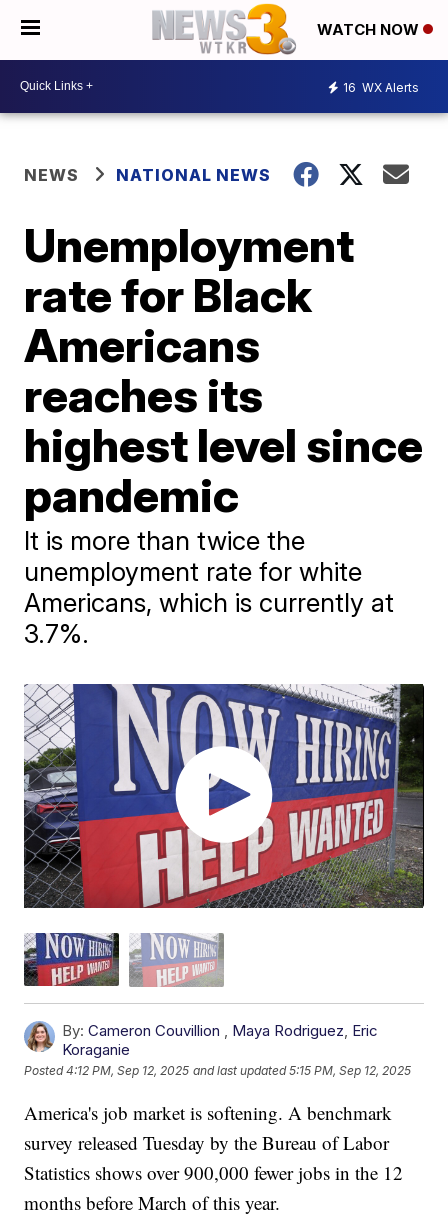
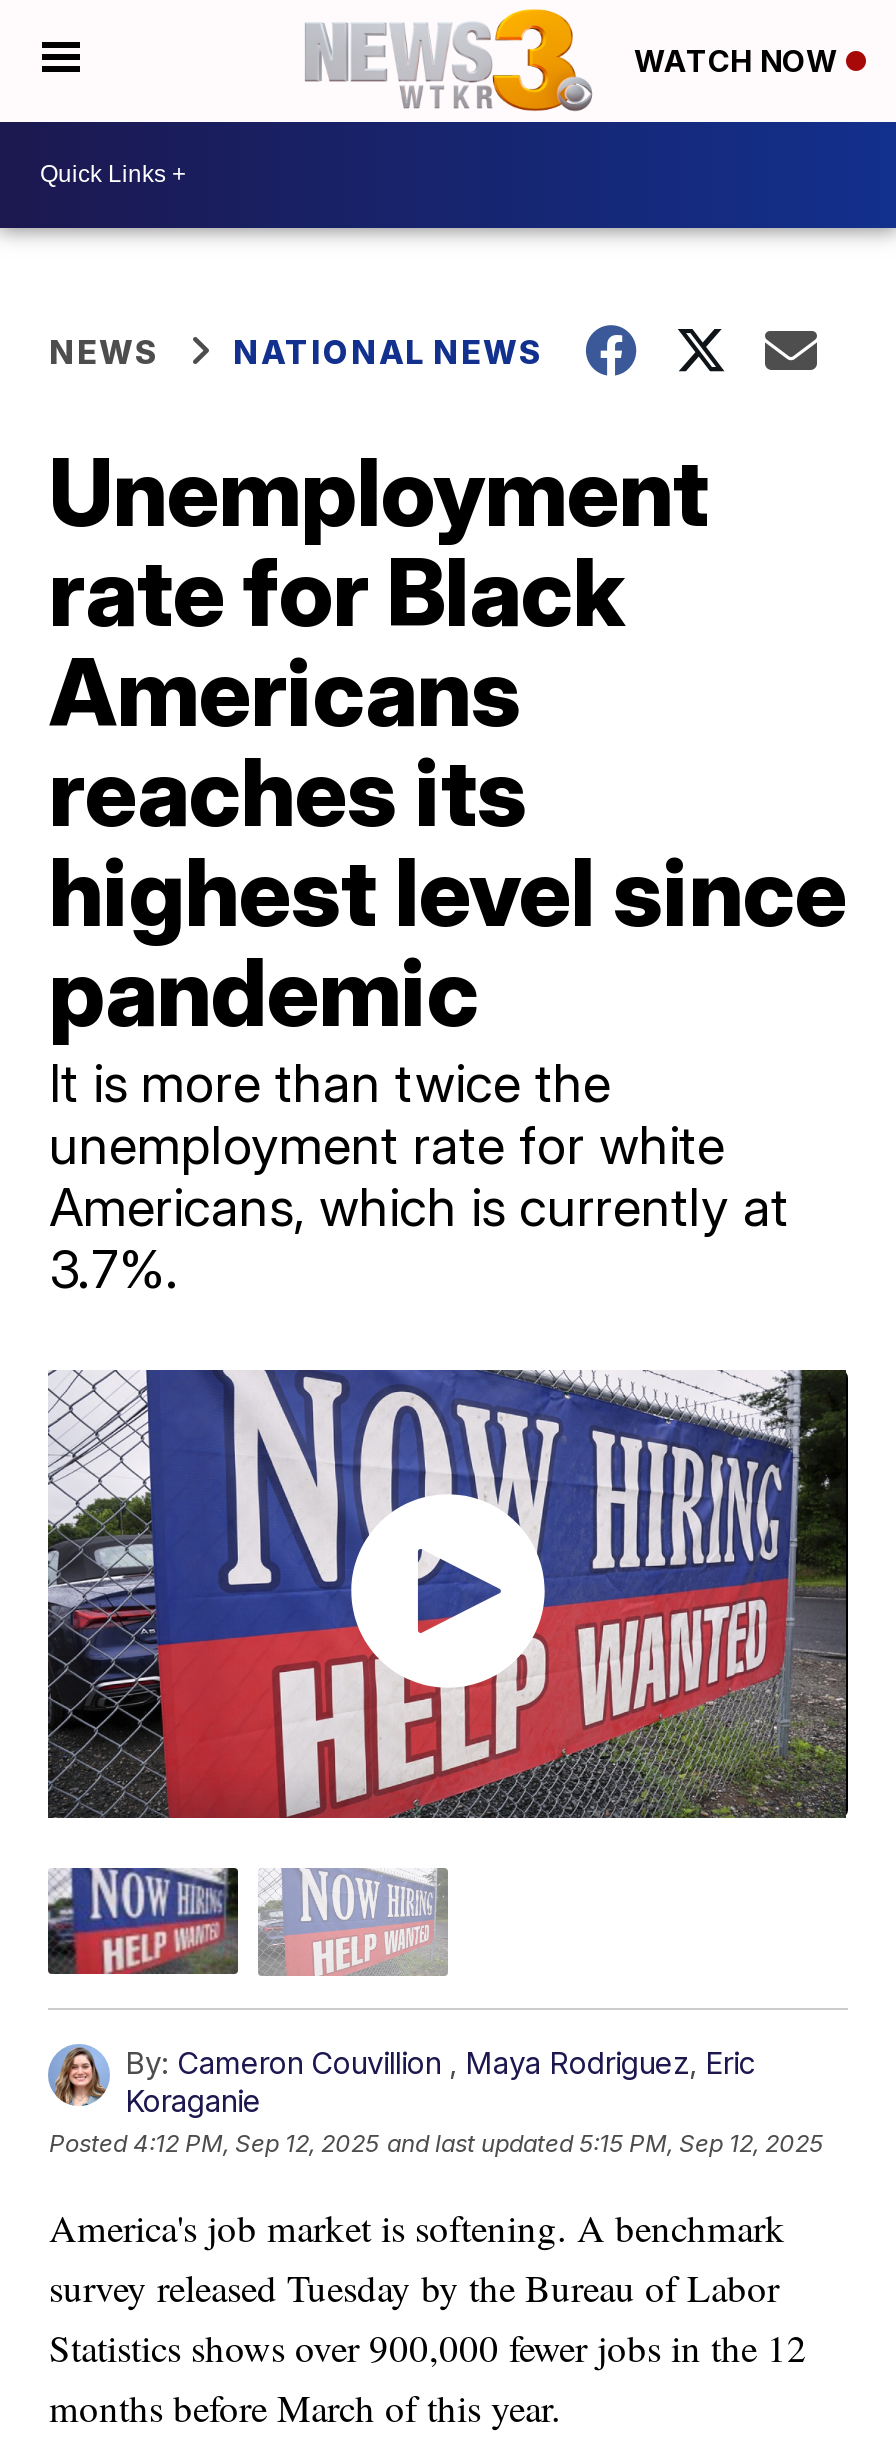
[343,80,419,95] 16 WX Alerts -> none

